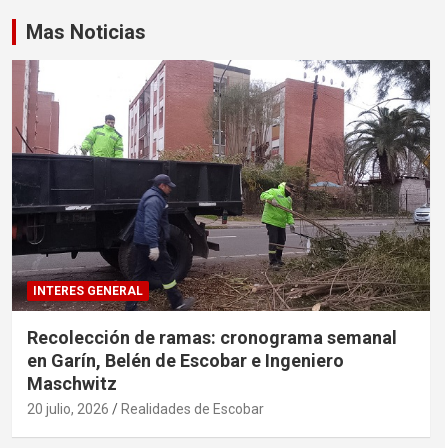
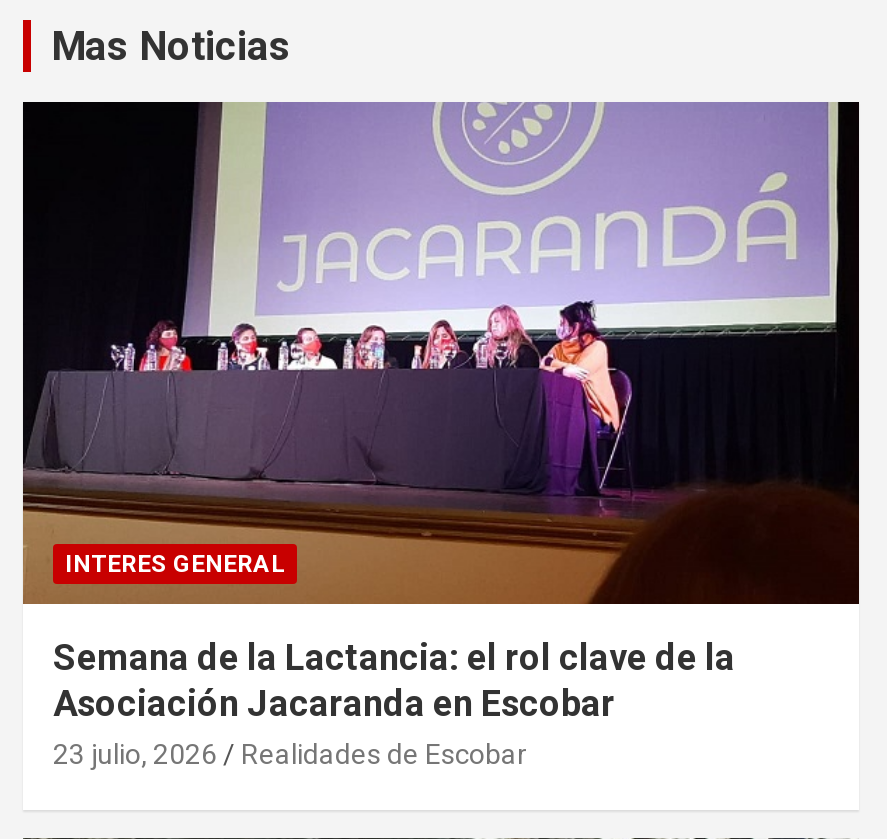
[11,59,431,417] [image] | Recolección de ramas: cronograma semanal | en Garín, Belén de Escobar e Ingeniero | Maschwitz | 20 julio, 2026 -> [21,99,861,771] [image] | Semana de la Lactancia: el rol clave de la | Asociación Jacaranda en Escobar | 23 julio, 2026

